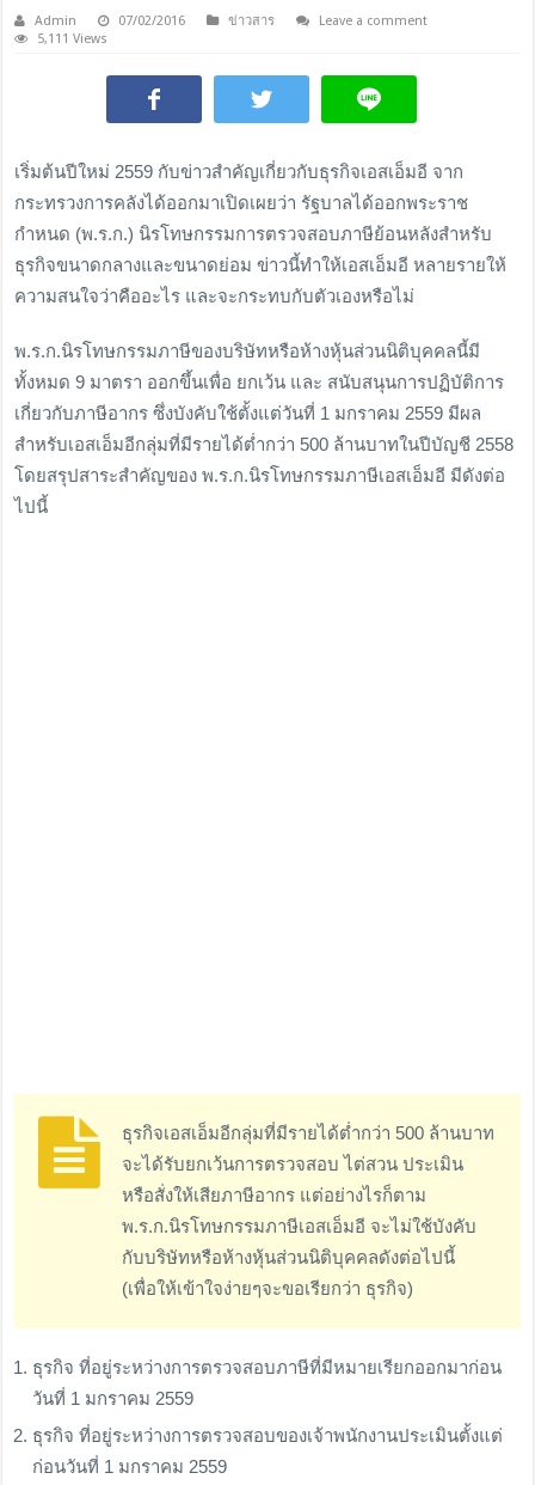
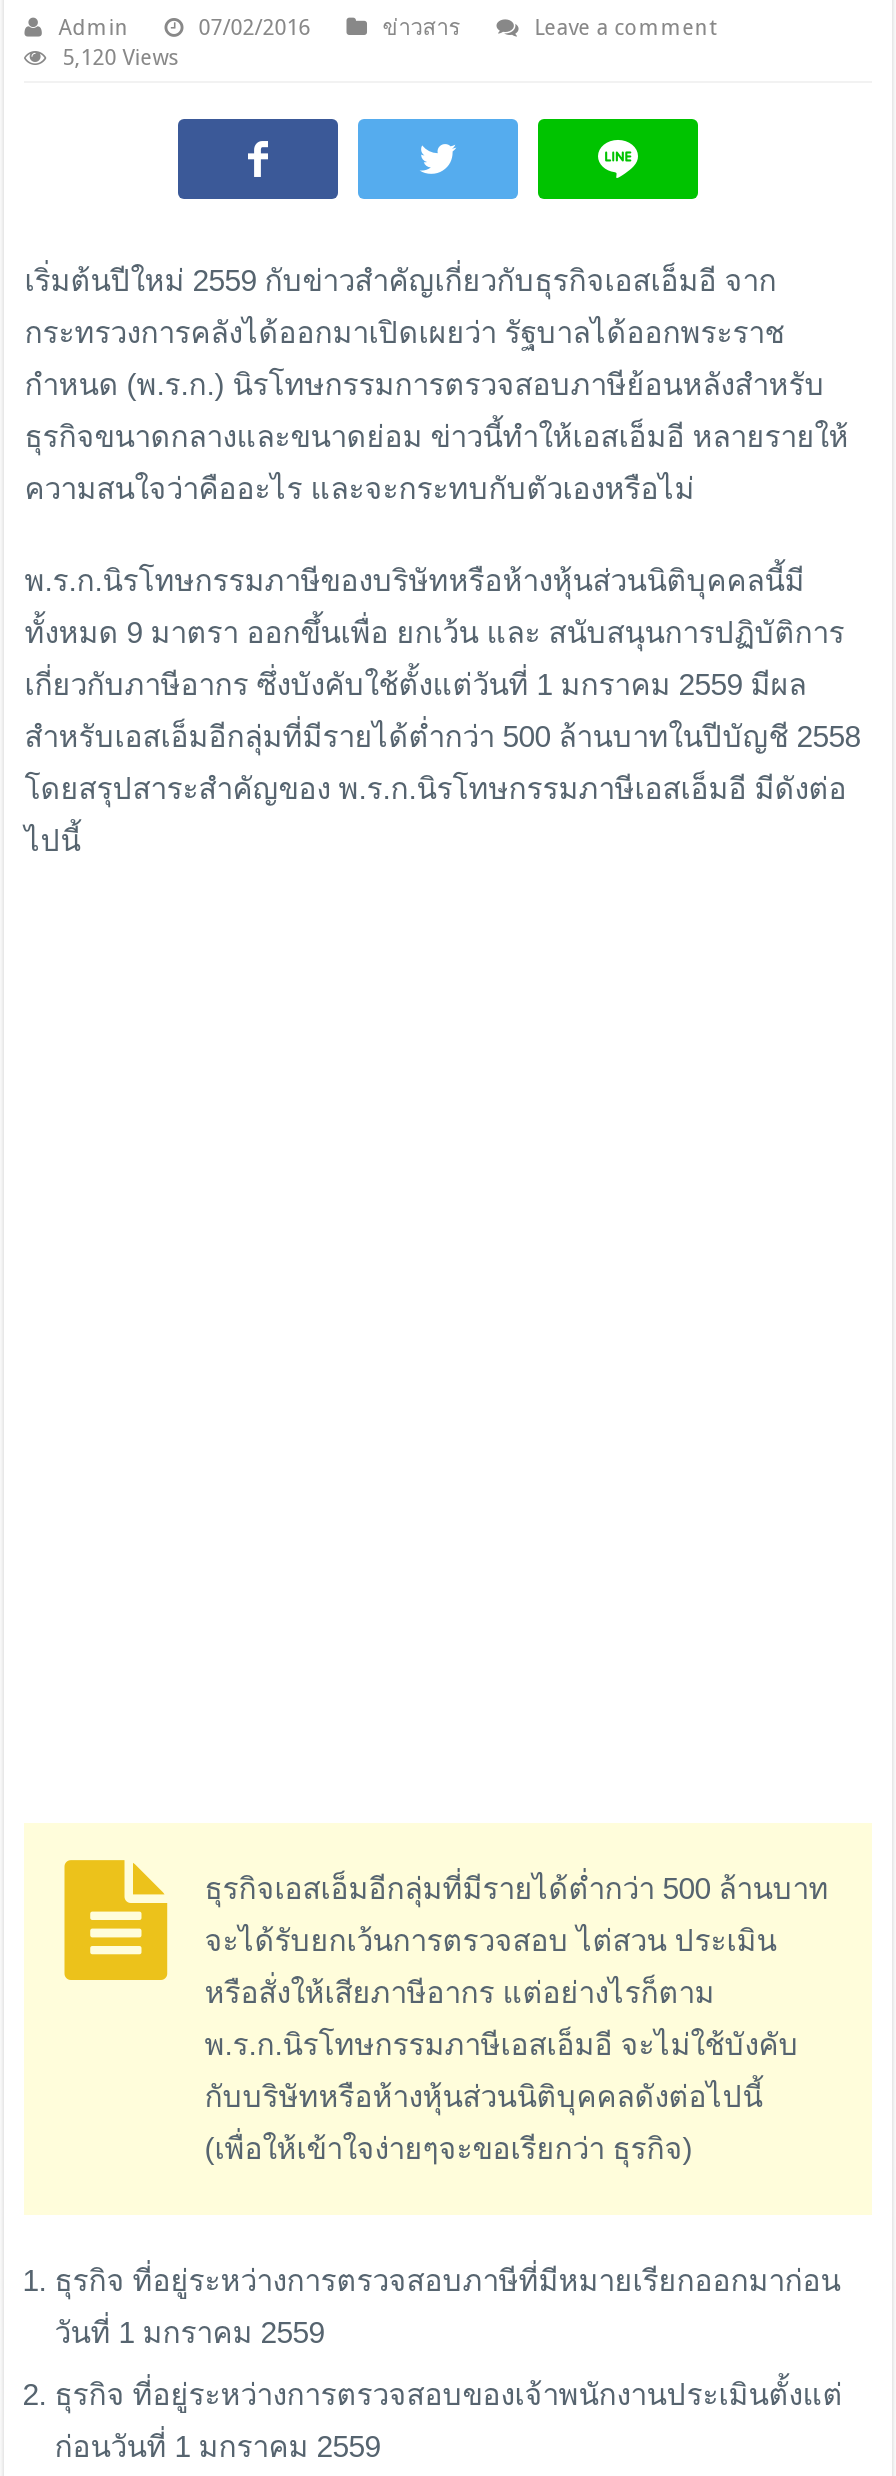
[37,31,108,46] 5,111 Views -> [62,44,180,70] 5,120 Views

